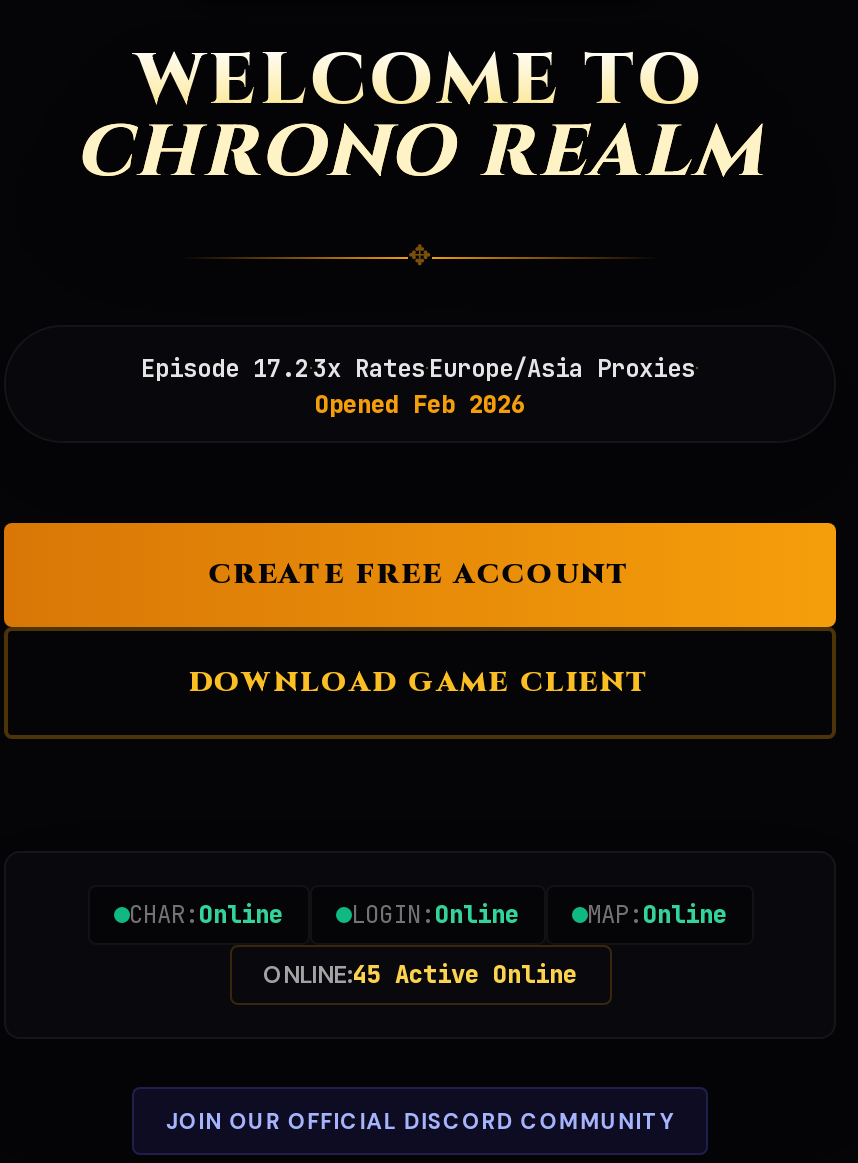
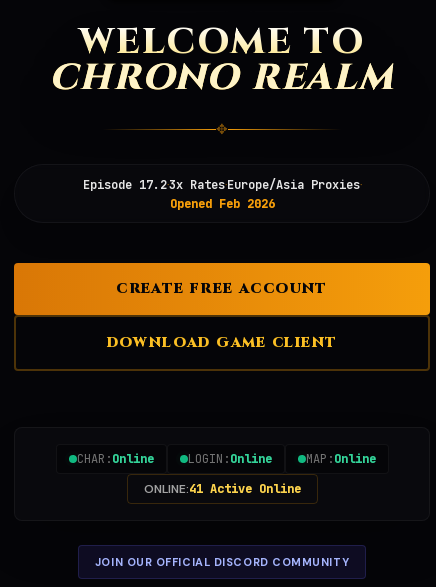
[263,960,577,992] ONLINE:45 Active Online -> [143,481,300,497] ONLINE:41 Active Online

